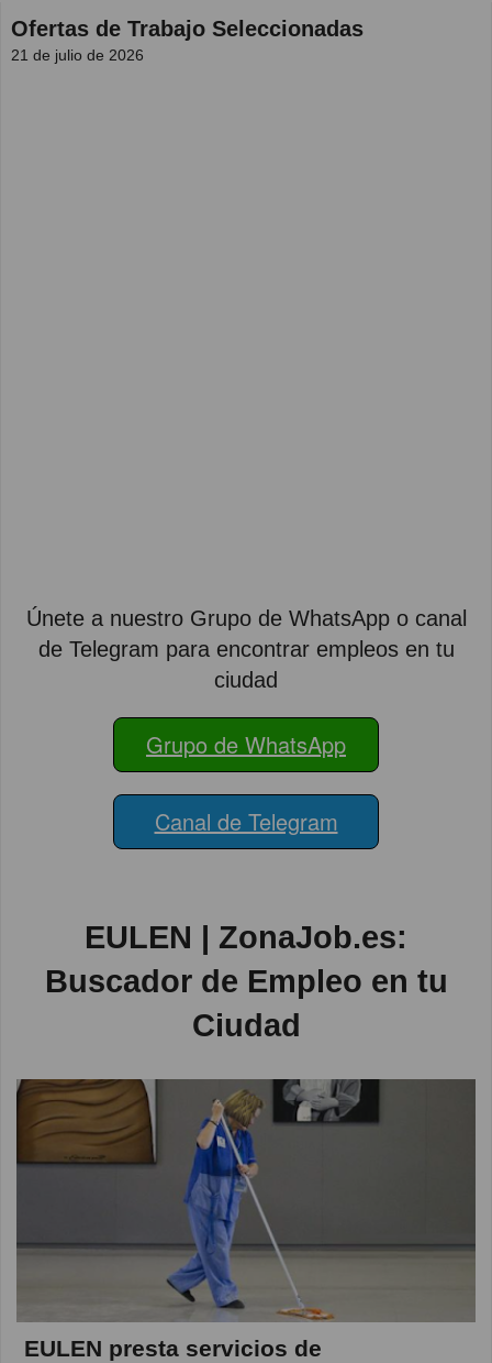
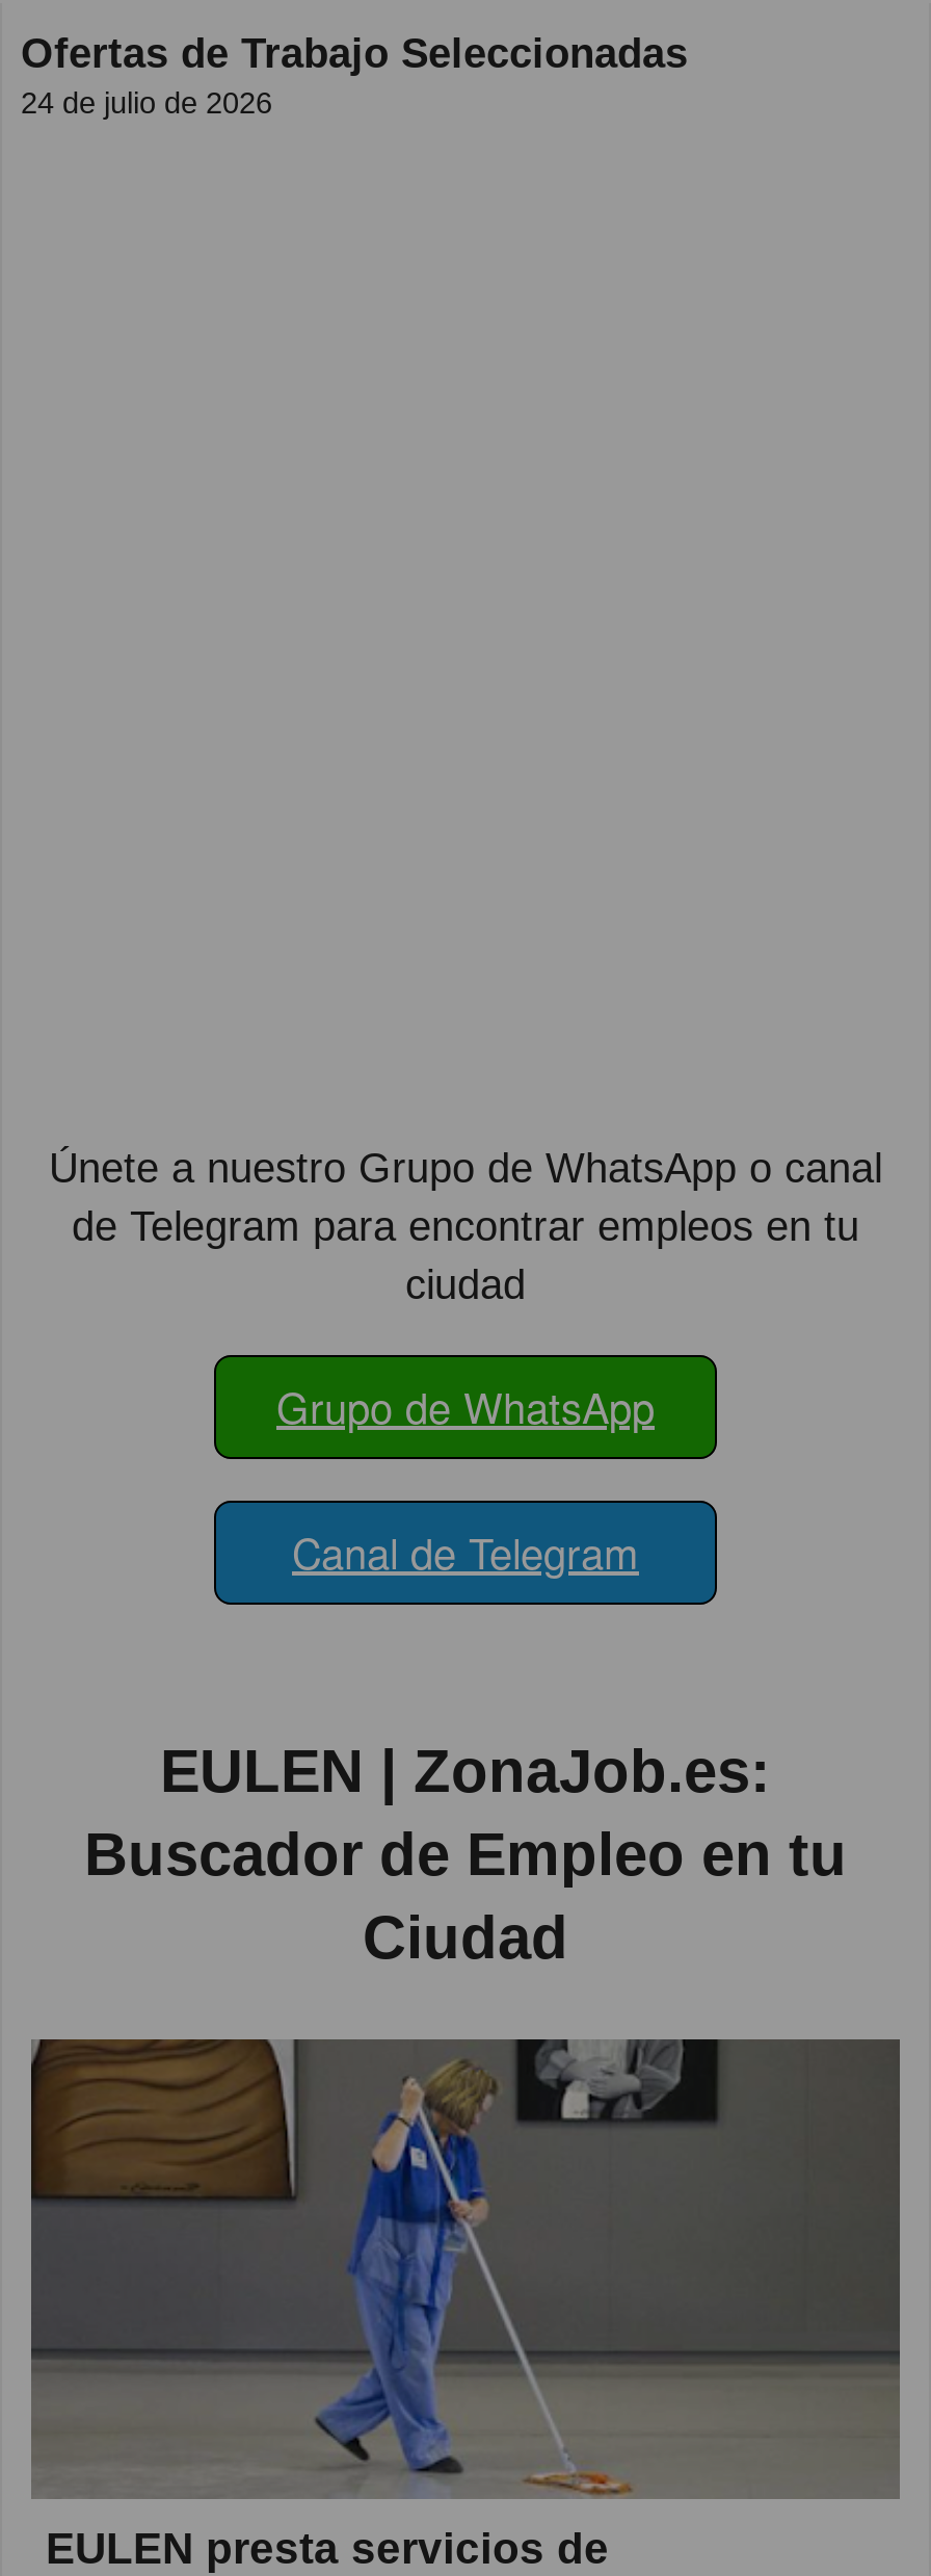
[11,47,144,64] 21 de julio de 2026 -> [21,87,272,121] 24 de julio de 2026

